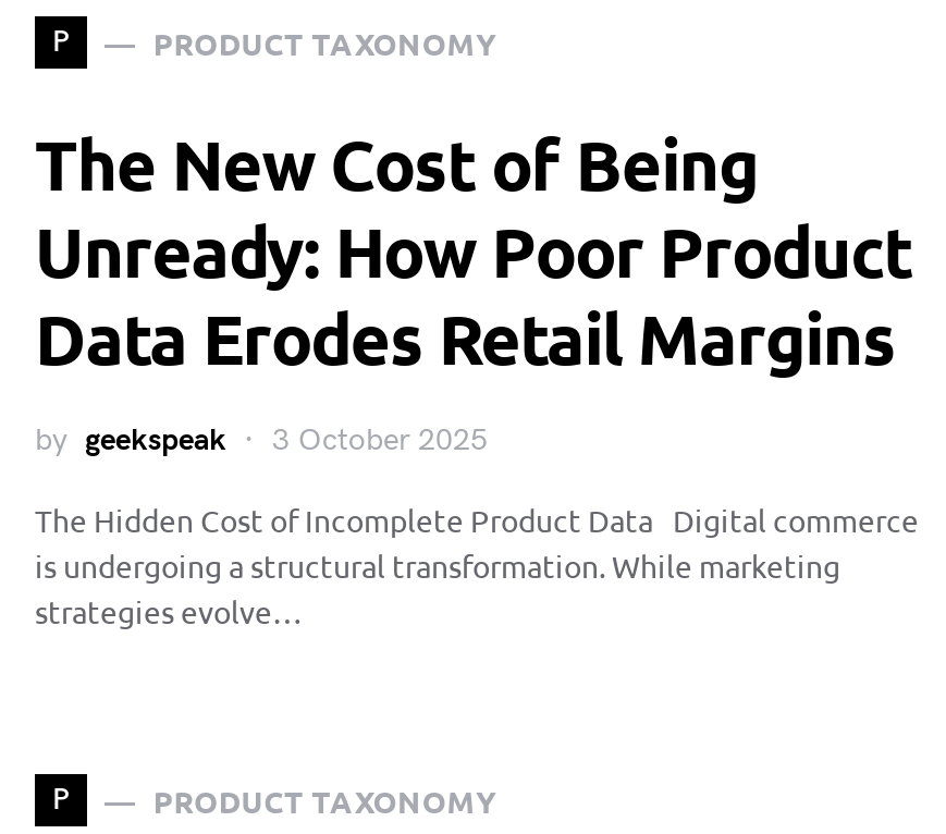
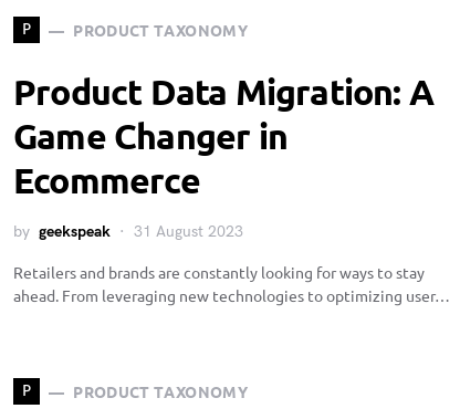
[35,121,912,382] The New Cost of Being | Unready: How Poor Product | Data Erodes Retail Margins -> [13,70,433,202] Product Data Migration: A | Game Changer in | Ecommerce
[272,421,488,458] 3 October 2025 -> [134,222,243,241] 31 August 2023
[35,500,919,630] The Hidden Cost of Incomplete Product Data Digital commerce | is undergoing a structural transformation. While marketing | strategies evolve… -> [13,262,450,305] Retailers and brands are constantly looking for ways to stay | ahead. From leveraging new technologies to optimizing user…

